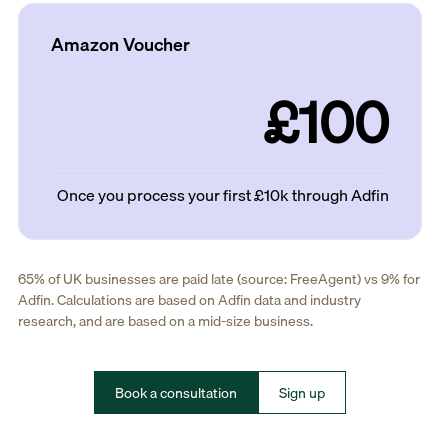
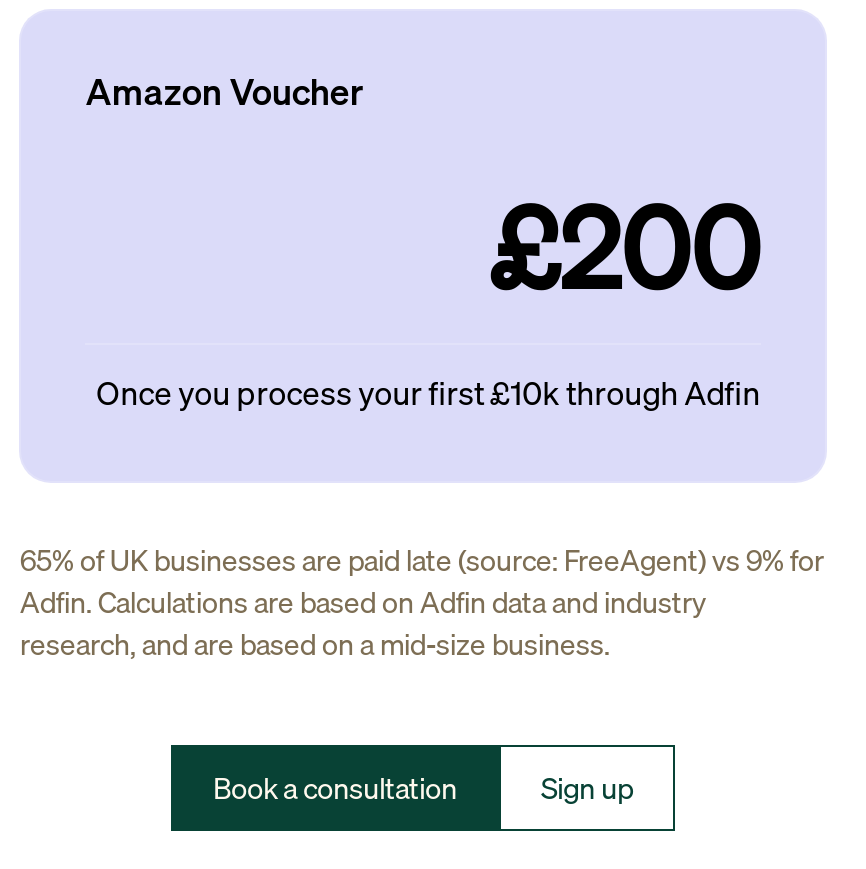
[264,77,389,167] £100 -> [490,158,760,338] £200

